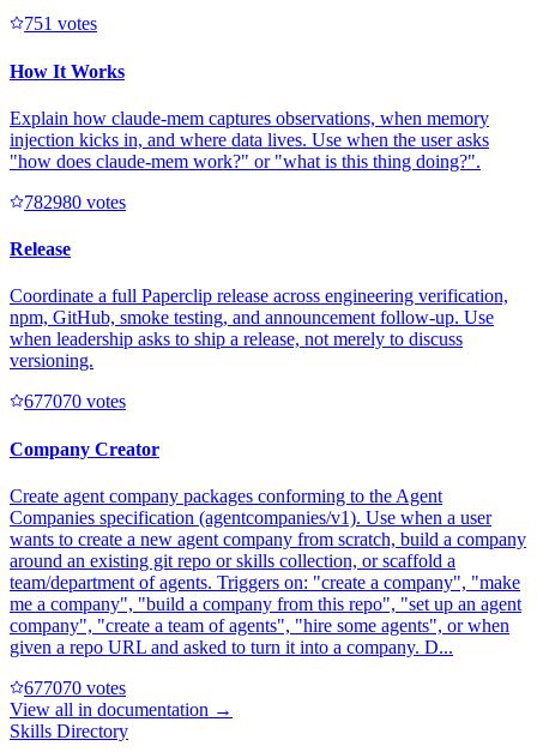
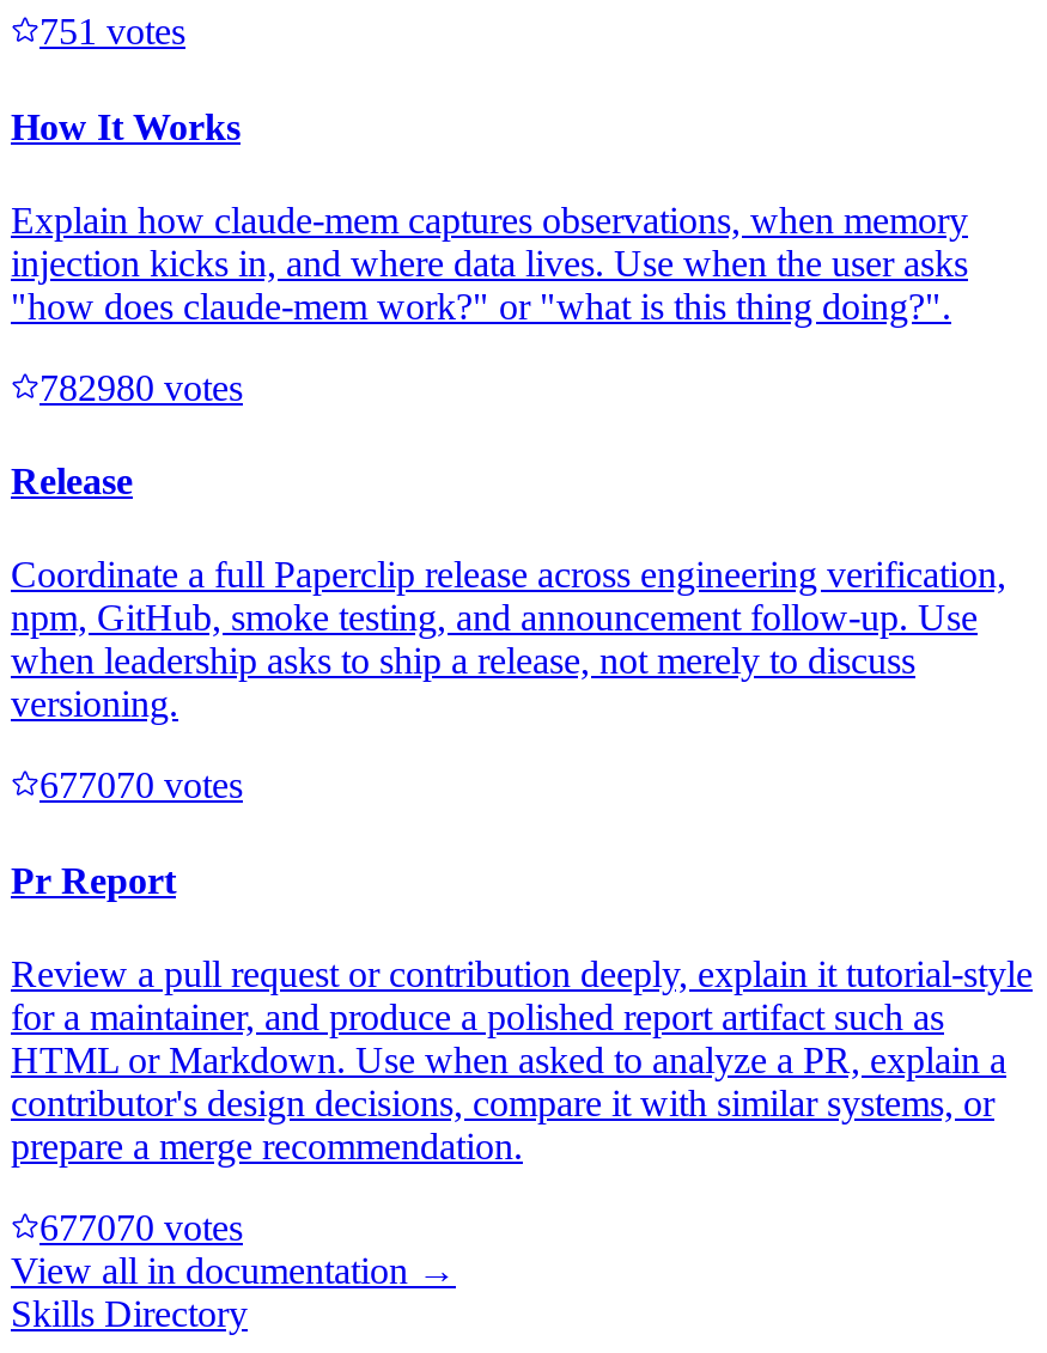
[10,439,159,459] Company Creator -> [11,859,176,900] Pr Report
[10,486,526,657] Create agent company packages conforming to the Agent | Companies specification (agentcompanies/v1). Use when a user | wants to create a new agent company from scratch, build a company | around an existing git repo or skills collection, or scaffold a | team/department of agents. Triggers on: "create a company", "make | me a company", "build a company from this repo", "set up an agent | company", "create a team of agents", "hire some agents", or when | given a repo URL and asked to turn it into a company. D... -> [11,953,1033,1166] Review a pull request or contribution deeply, explain it tutorial-style | for a maintainer, and produce a polished report artifact such as | HTML or Markdown. Use when asked to analyze a PR, explain a | contributor's design decisions, compare it with similar systems, or | prepare a merge recommendation.

